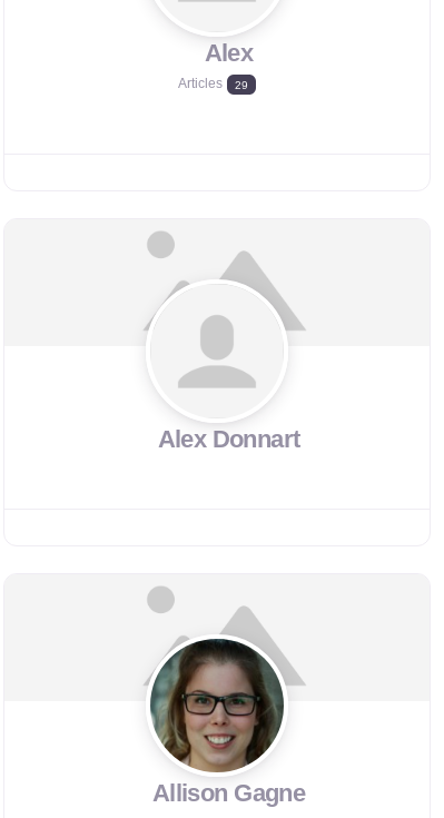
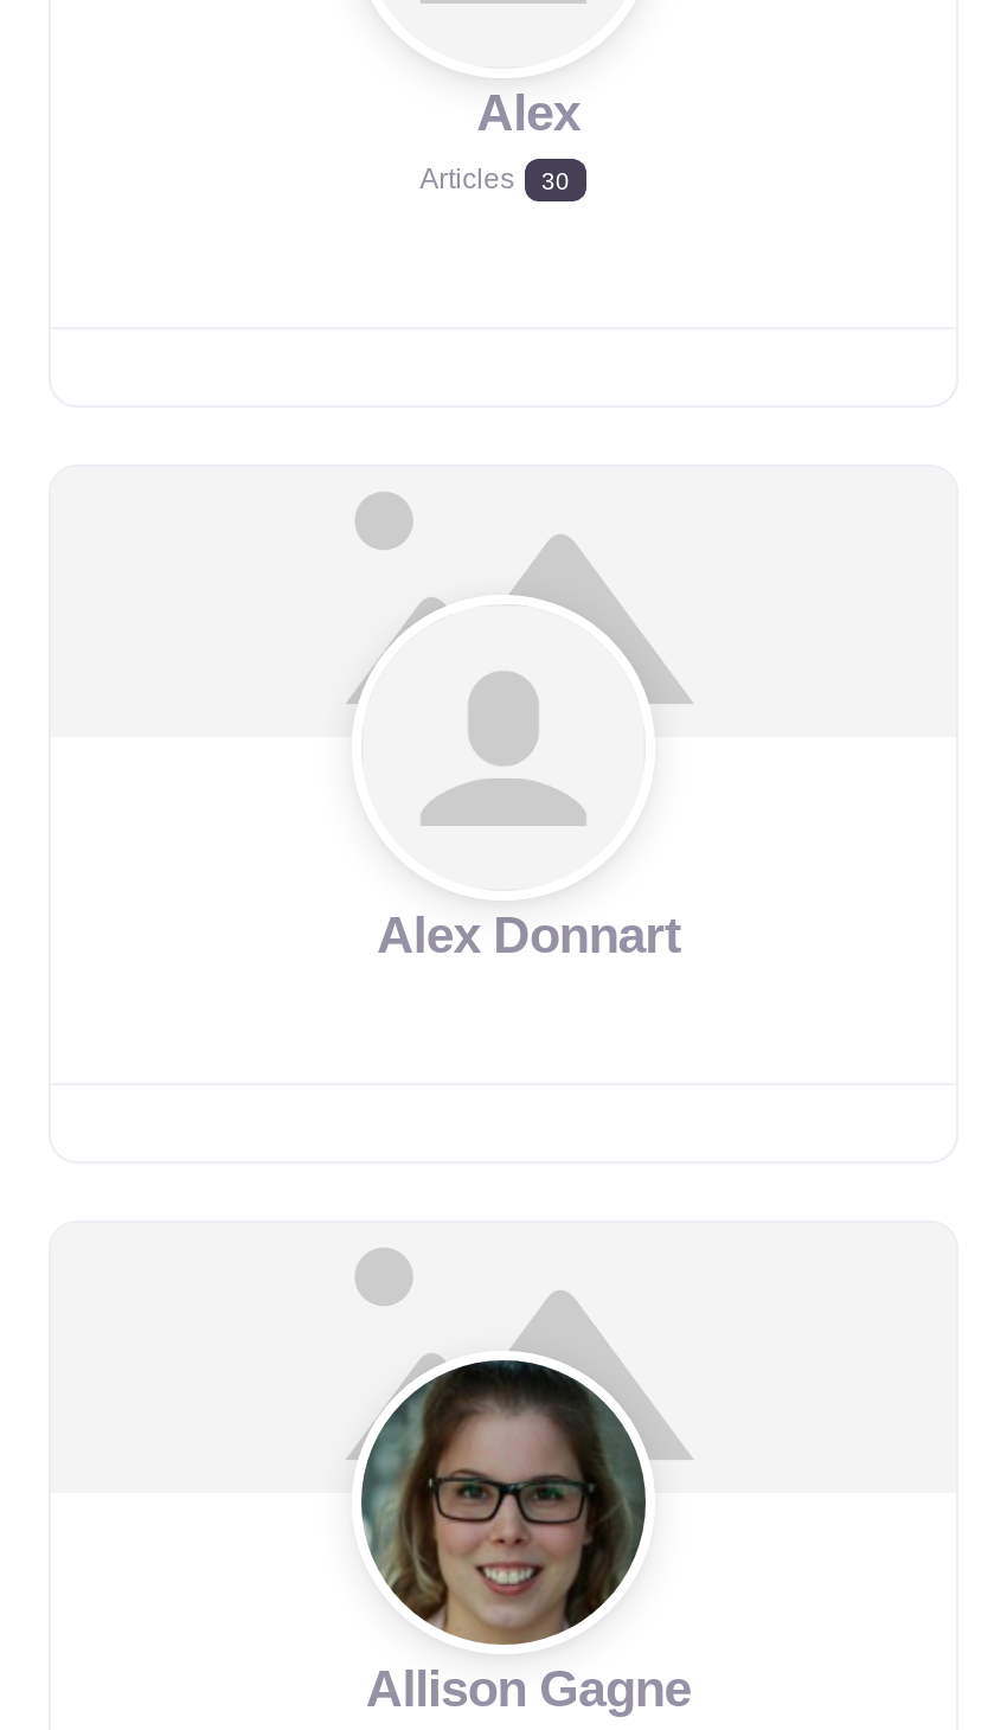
[178,76,248,91] Articles 29 -> [420,163,570,193] Articles 30

